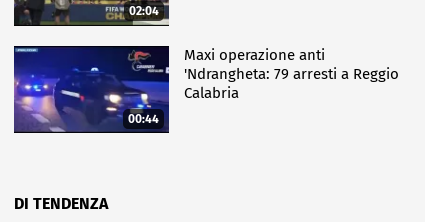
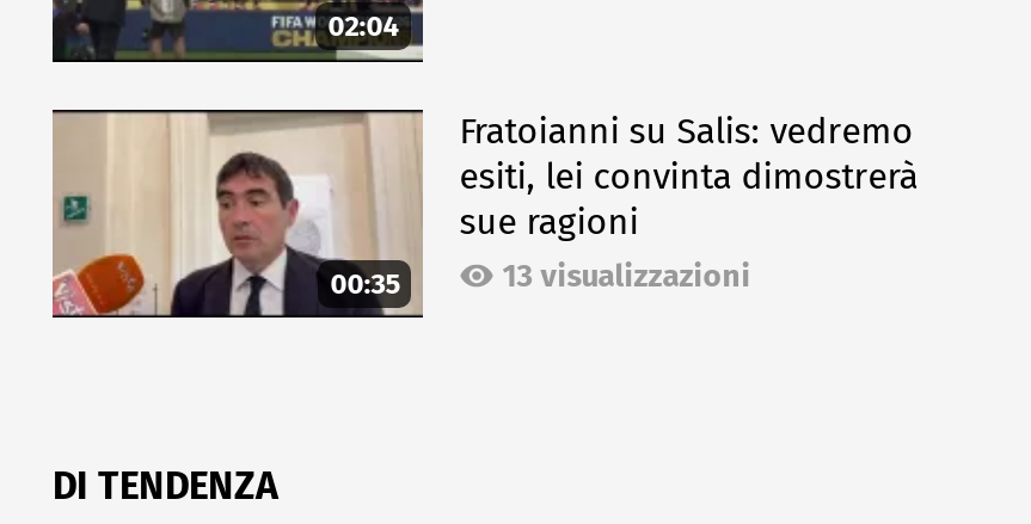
[13,46,170,133] [image] | 00:44 -> [50,110,425,318] [image] | 00:35
[184,46,399,102] Maxi operazione anti | 'Ndrangheta: 79 arresti a Reggio | Calabria -> [459,111,918,294] Fratoianni su Salis: vedremo | esiti, lei convinta dimostrerà | sue ragioni | 13 visualizzazioni

